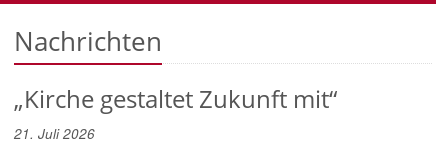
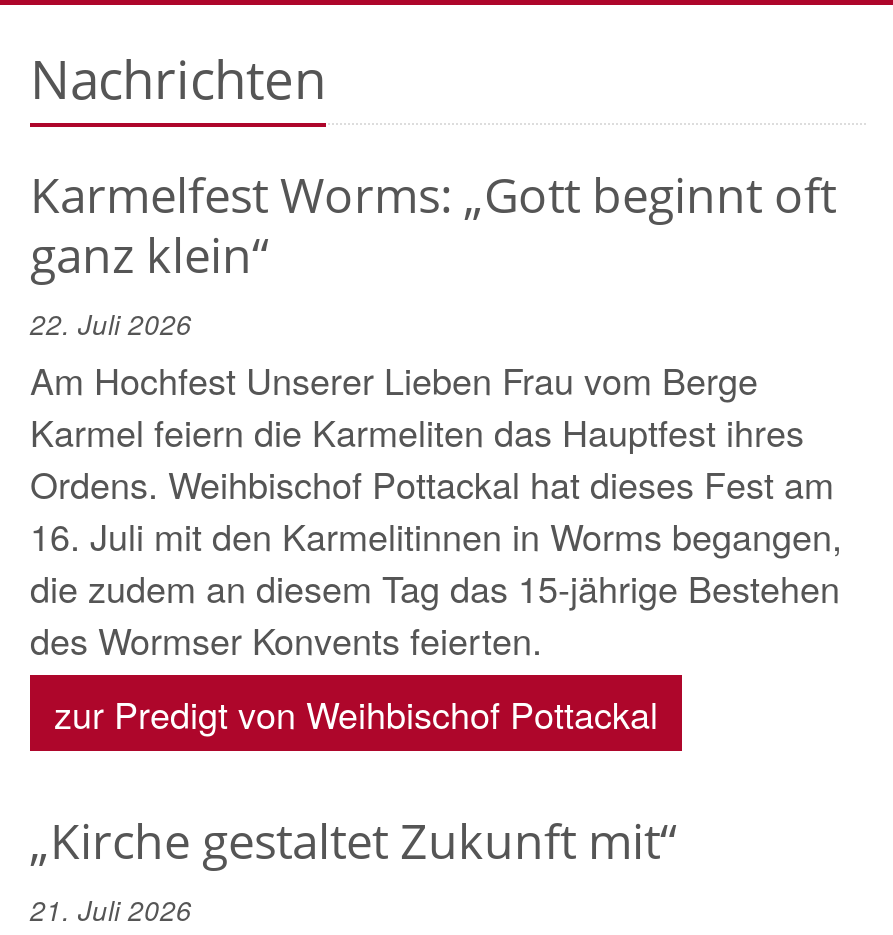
none -> [30,161,842,739] Karmelfest Worms: „Gott beginnt oft | ganz klein“ | 22. Juli 2026 | Am Hochfest Unserer Lieben Frau vom Berge | Karmel feiern die Karmeliten das Hauptfest ihres | Ordens. Weihbischof Pottackal hat dieses Fest am | 16. Juli mit den Karmelitinnen in Worms begangen, | die zudem an diesem Tag das 15-jährige Bestehen | des Wormser Konvents feierten. | zur Predigt von Weihbischof Pottackal

